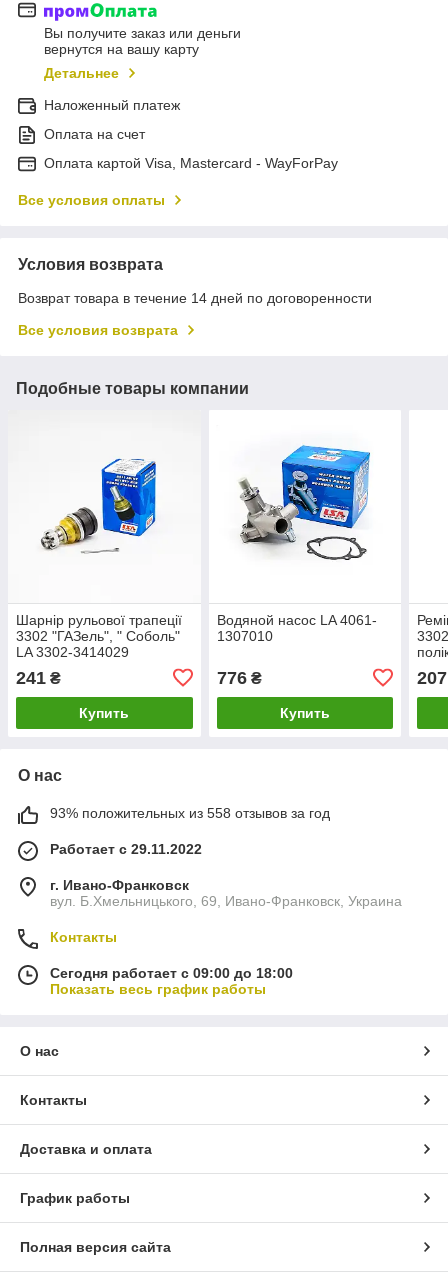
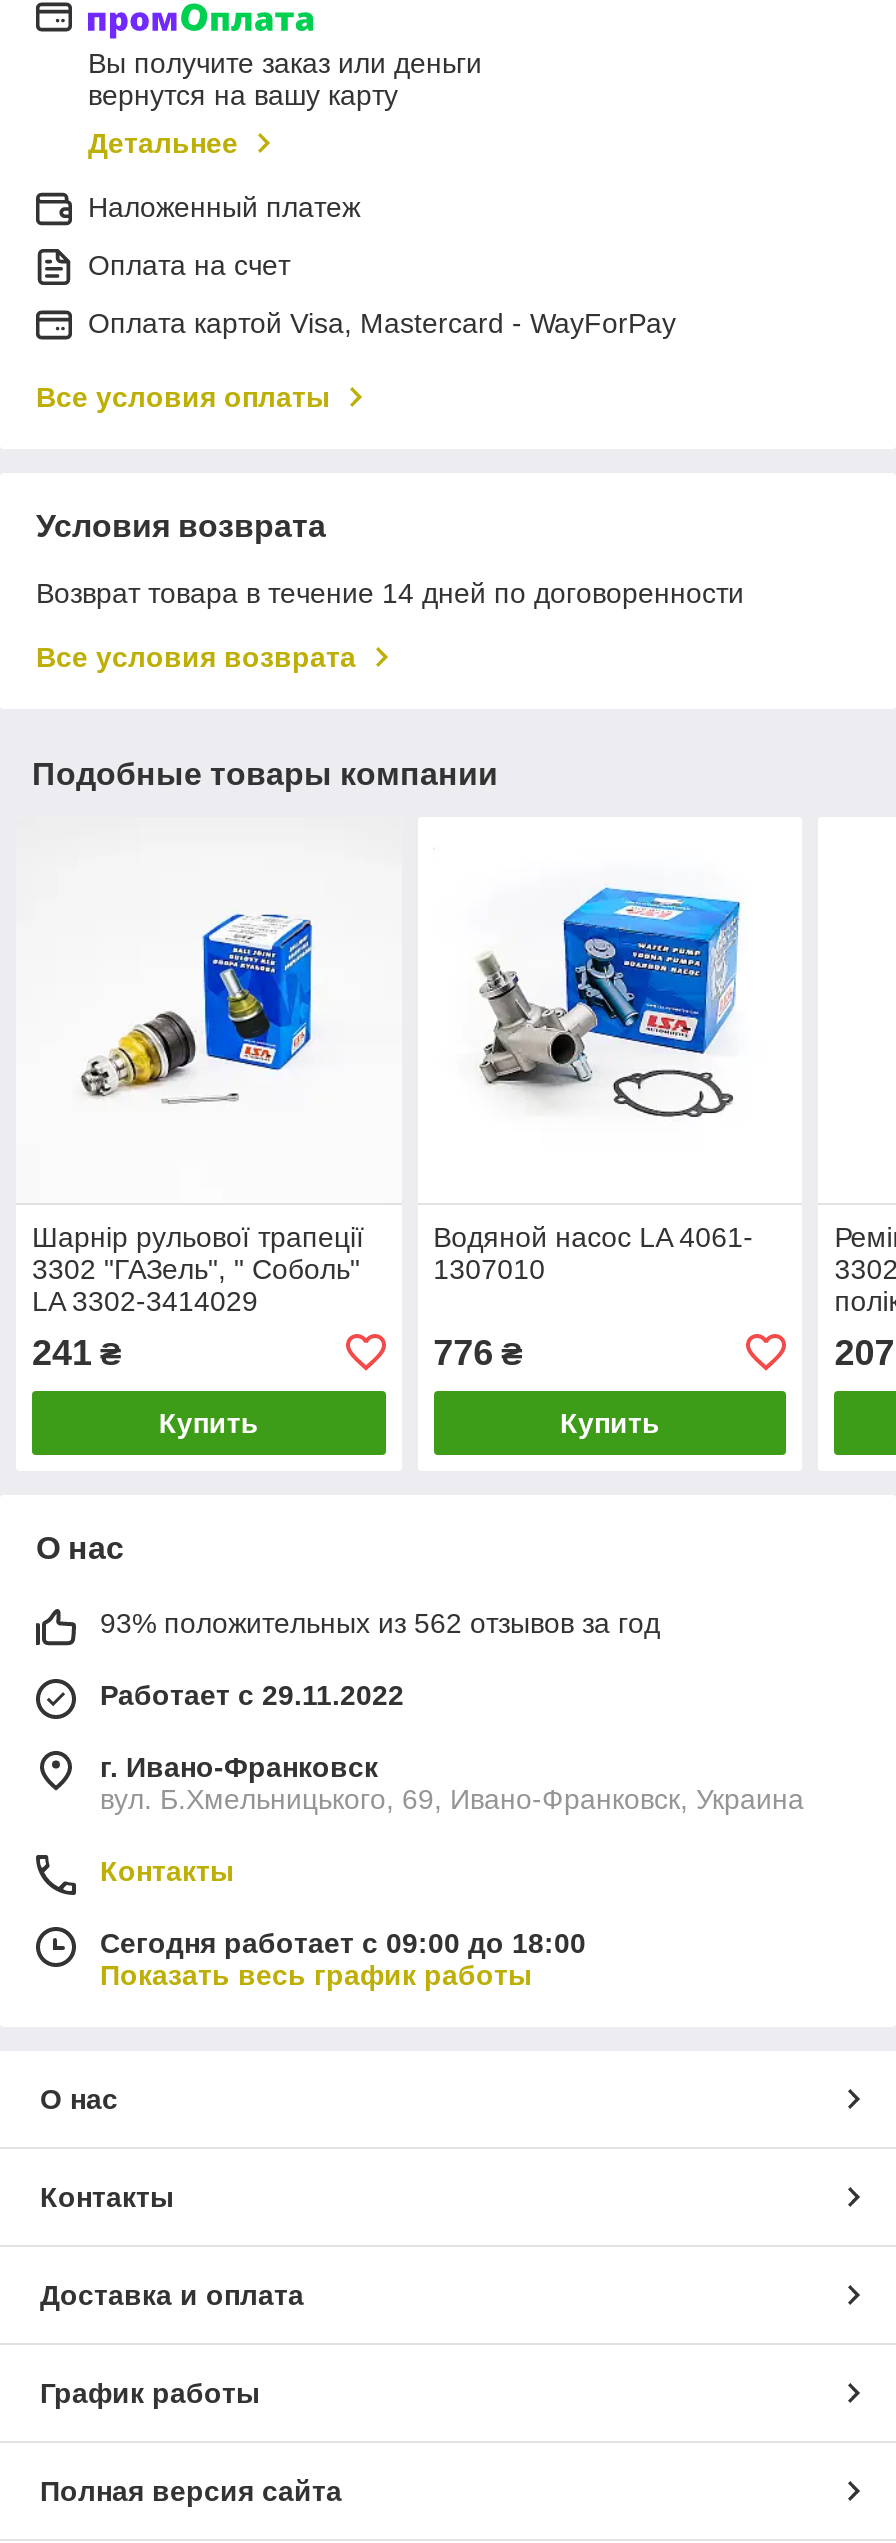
[50,805,330,821] 93% положительных из 558 отзывов за год -> [100,1607,660,1639] 93% положительных из 562 отзывов за год

